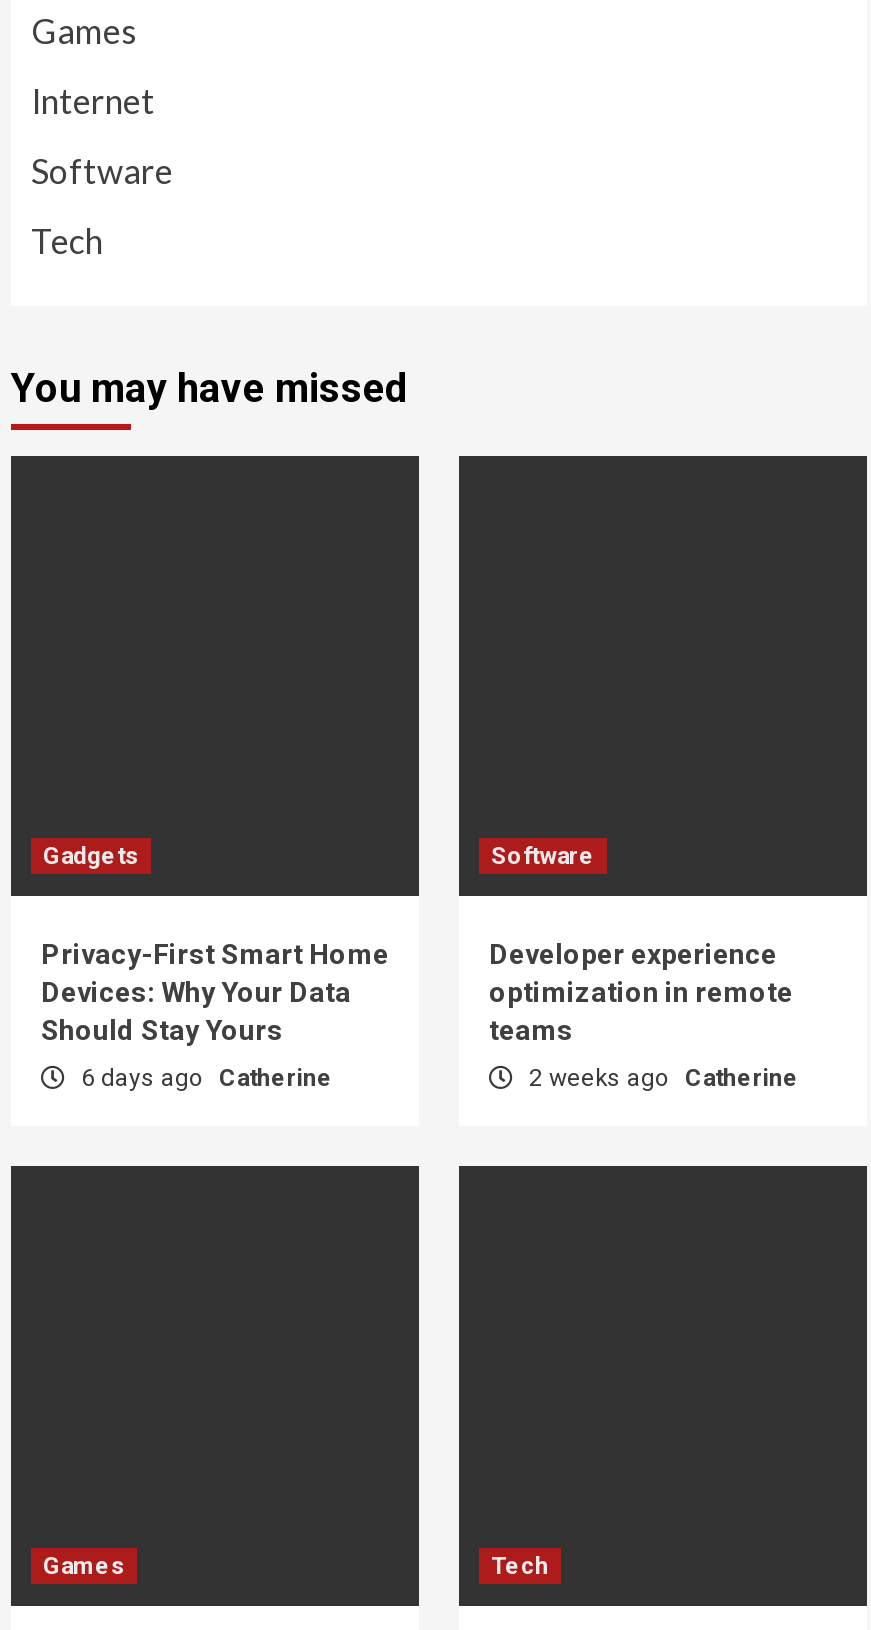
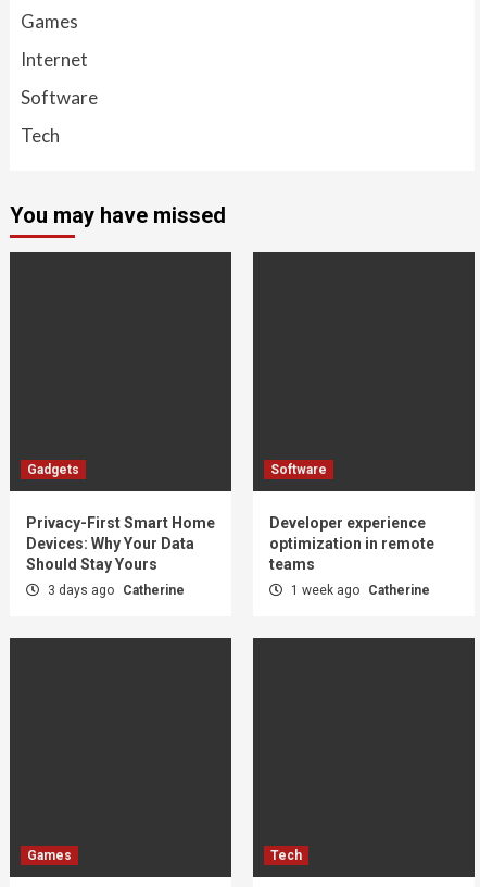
[75,1064,333,1092] 6 days ago Catherine -> [45,583,185,598] 3 days ago Catherine
[523,1064,799,1092] 2 weeks ago Catherine -> [288,583,430,598] 1 week ago Catherine

